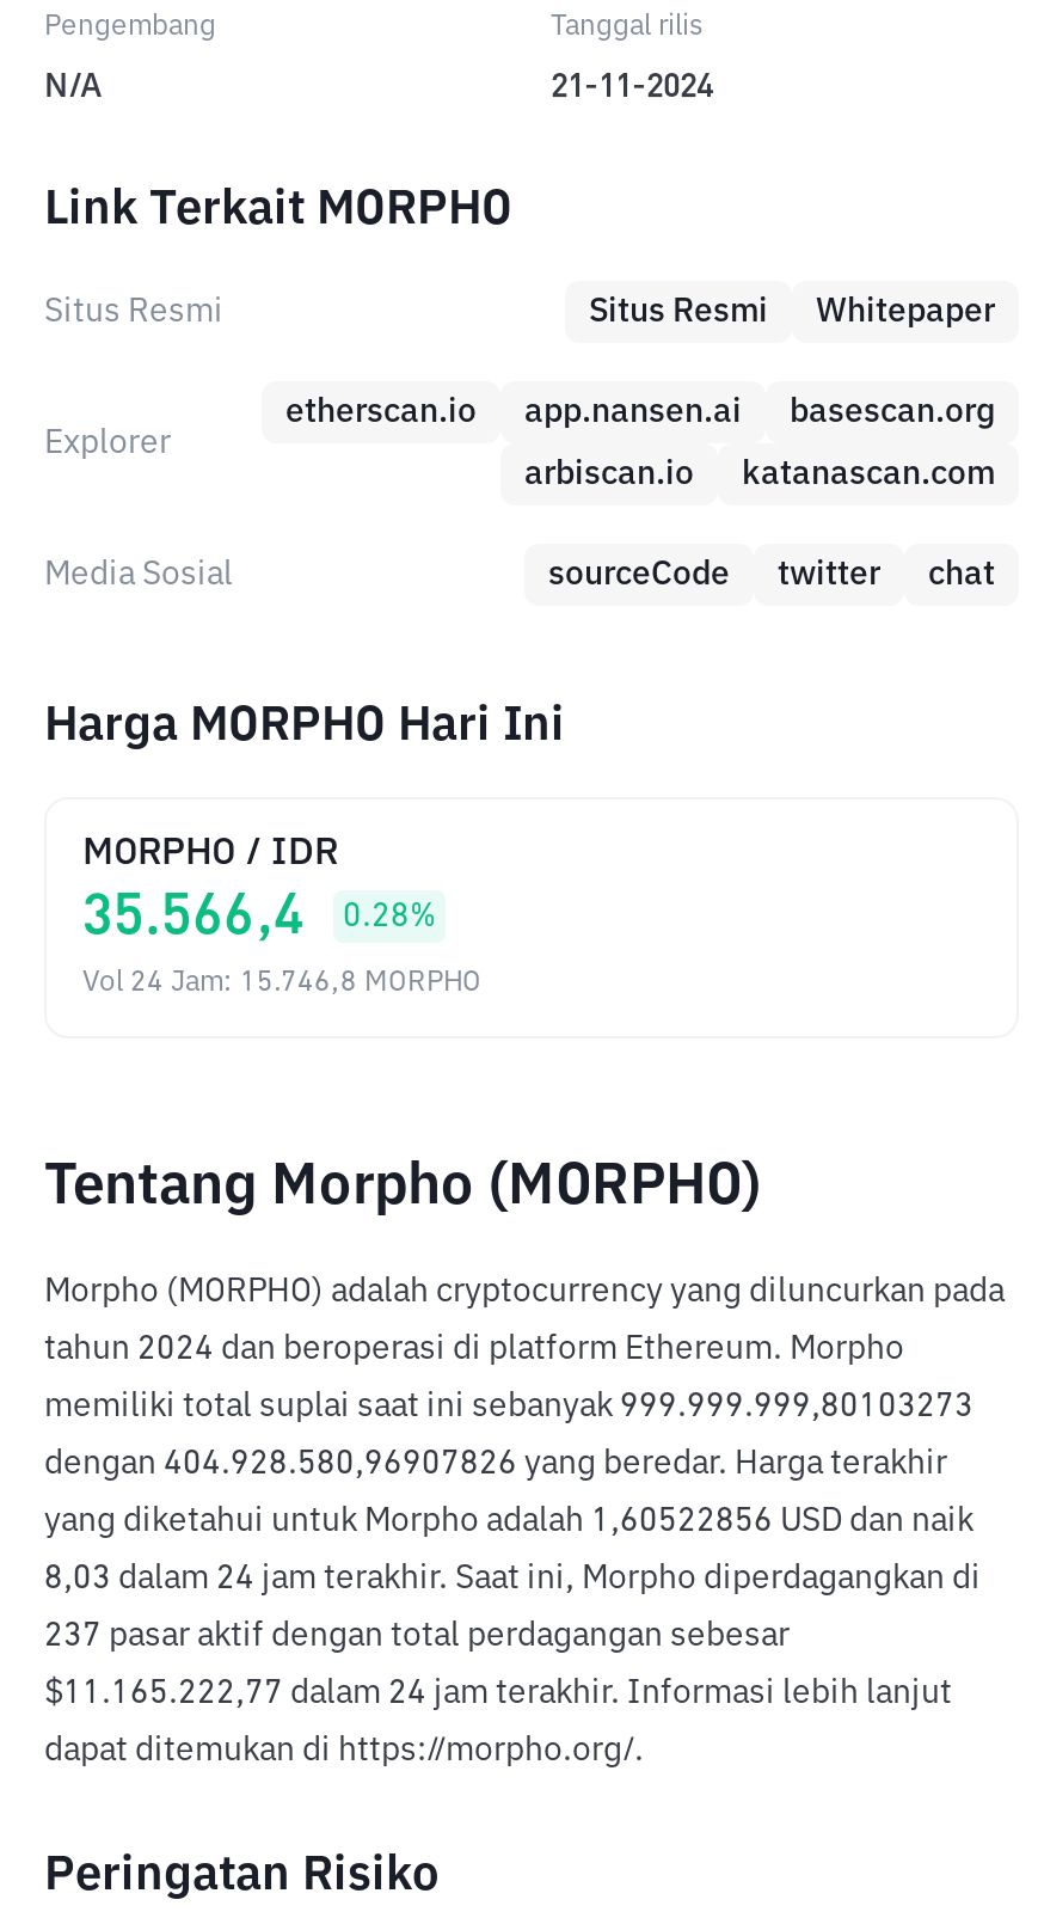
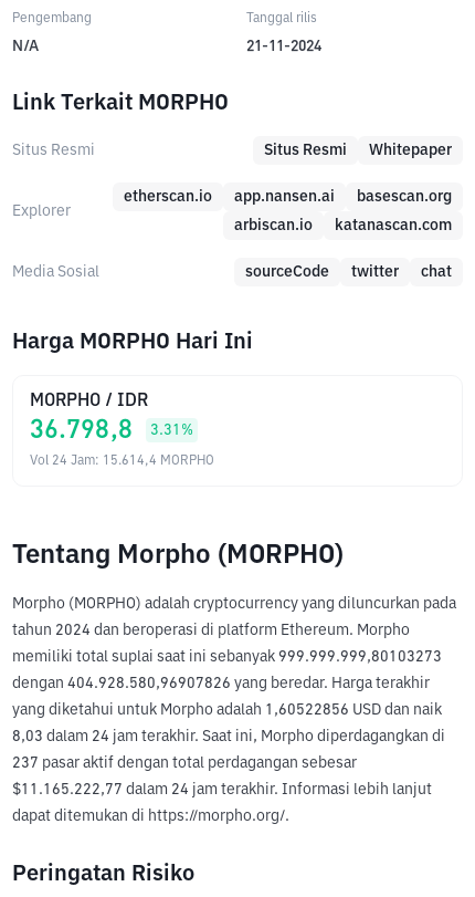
[82,888,305,945] 35.566,4 -> [30,417,133,444] 36.798,8
[343,900,436,933] 0.28% -> [150,423,193,438] 3.31%
[82,969,481,998] Vol 24 Jam: 15.746,8 MORPHO -> [30,455,214,468] Vol 24 Jam: 15.614,4 MORPHO

